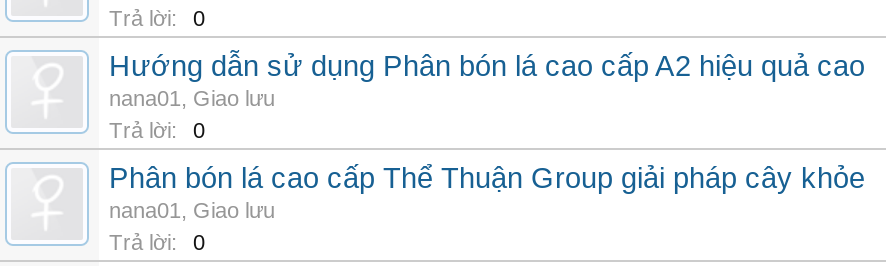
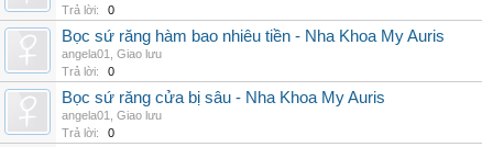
[109,50,865,110] Hướng dẫn sử dụng Phân bón lá cao cấp A2 hiệu quả cao | nana01, Giao lưu -> [62,27,445,60] Bọc sứ răng hàm bao nhiêu tiền - Nha Khoa My Auris | angela01, Giao lưu
[109,162,865,222] Phân bón lá cao cấp Thể Thuận Group giải pháp cây khỏe | nana01, Giao lưu -> [62,89,385,122] Bọc sứ răng cửa bị sâu - Nha Khoa My Auris | angela01, Giao lưu

